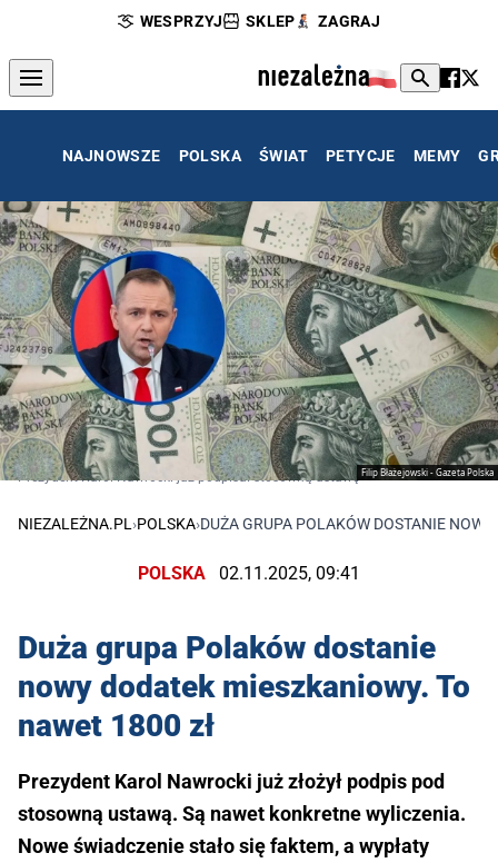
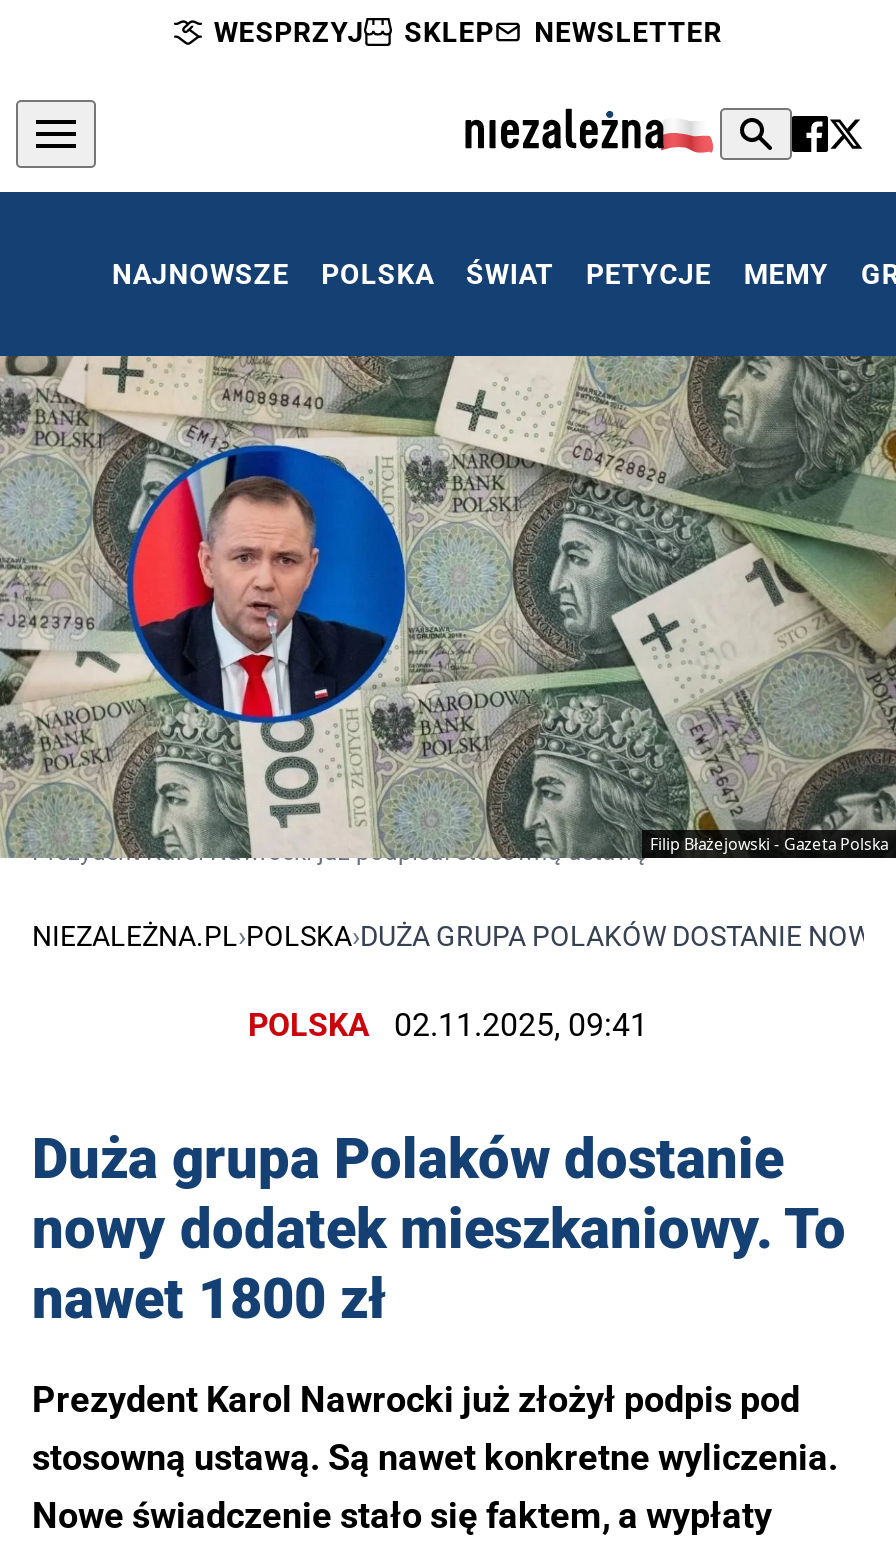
[318,12,381,30] ZAGRAJ -> [534,16,722,48] NEWSLETTER

